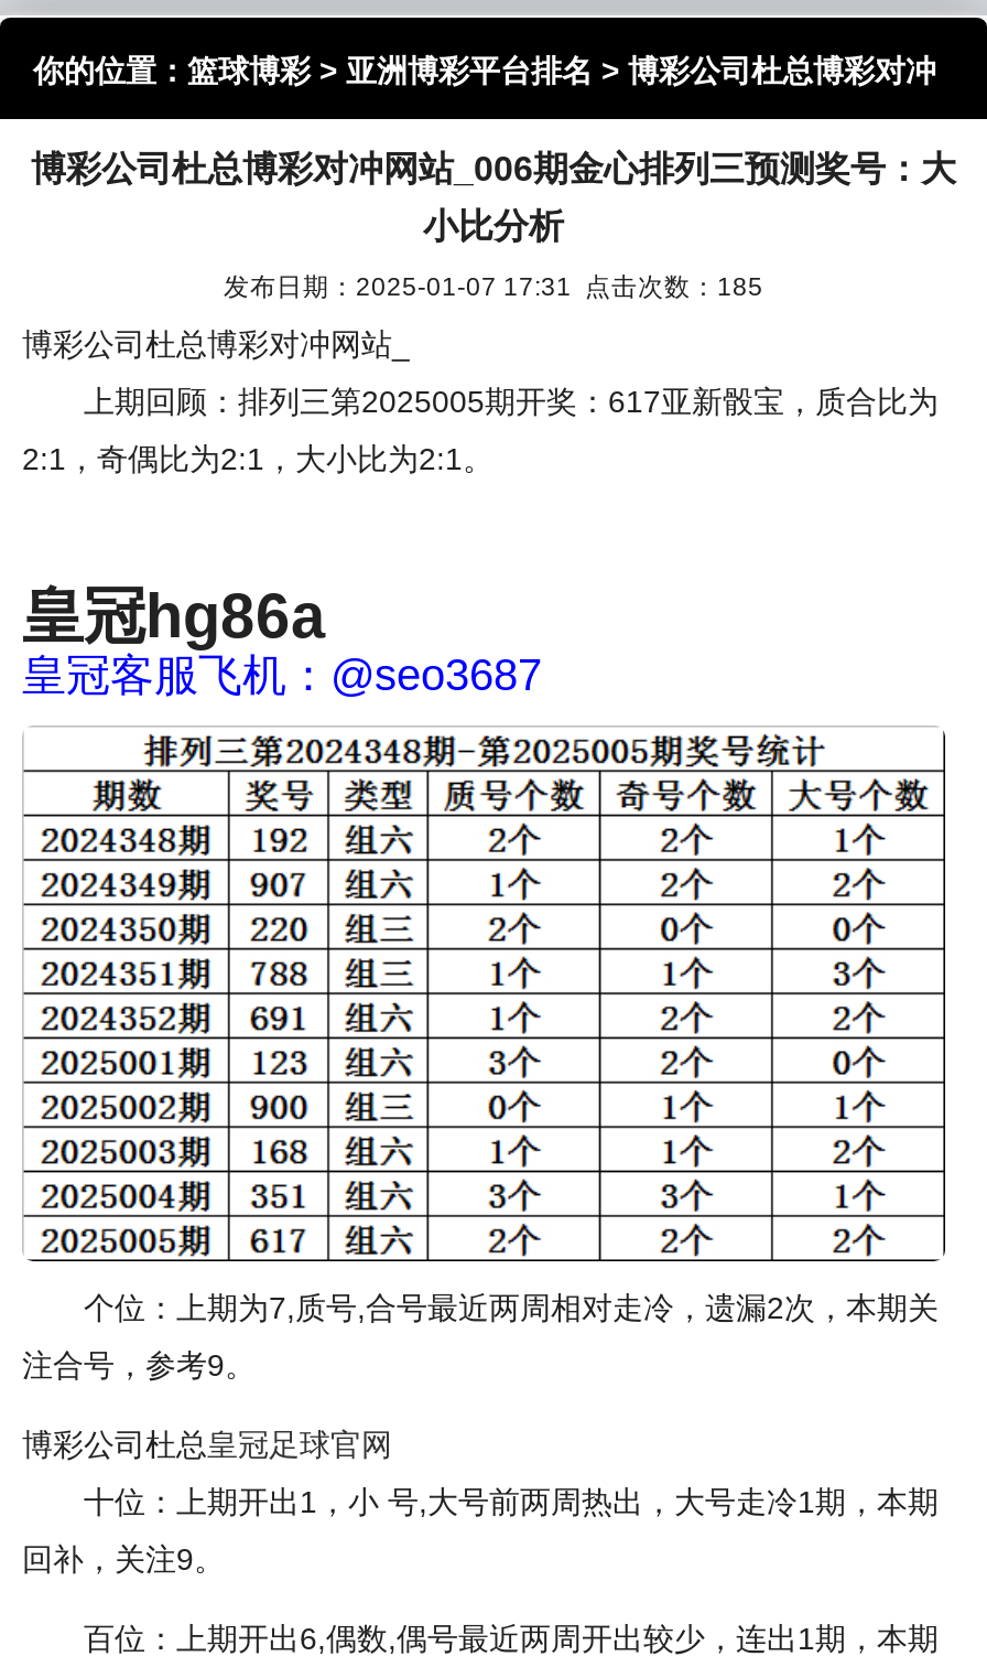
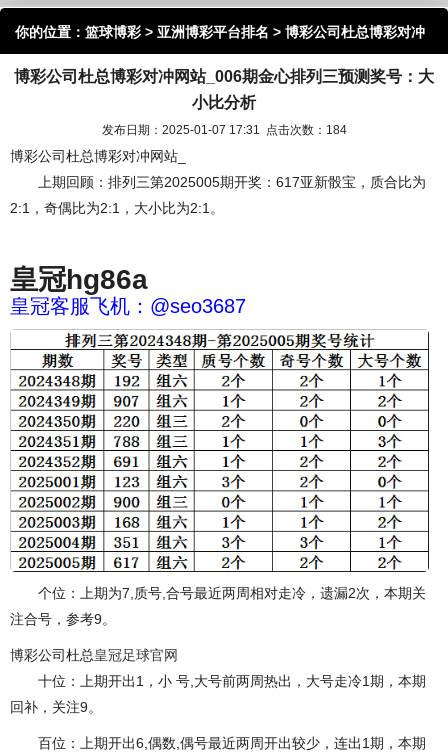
[224,271,763,300] 发布日期：2025-01-07 17:31 点击次数：185 -> [101,123,346,136] 发布日期：2025-01-07 17:31 点击次数：184

